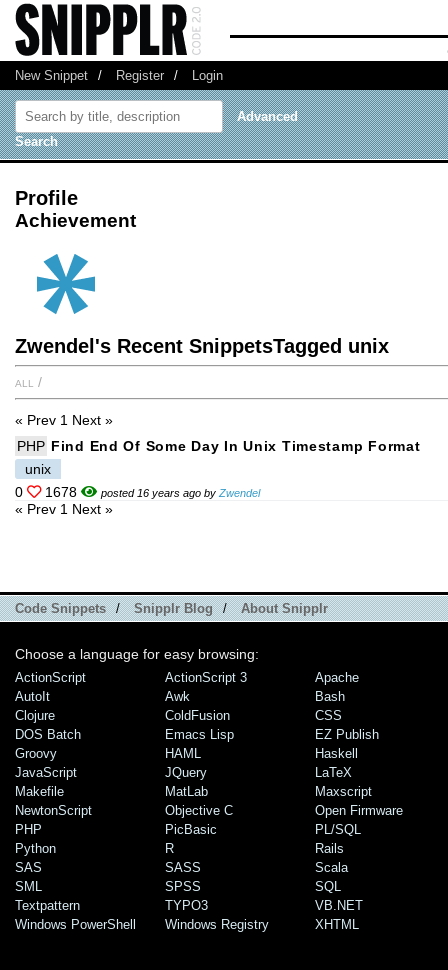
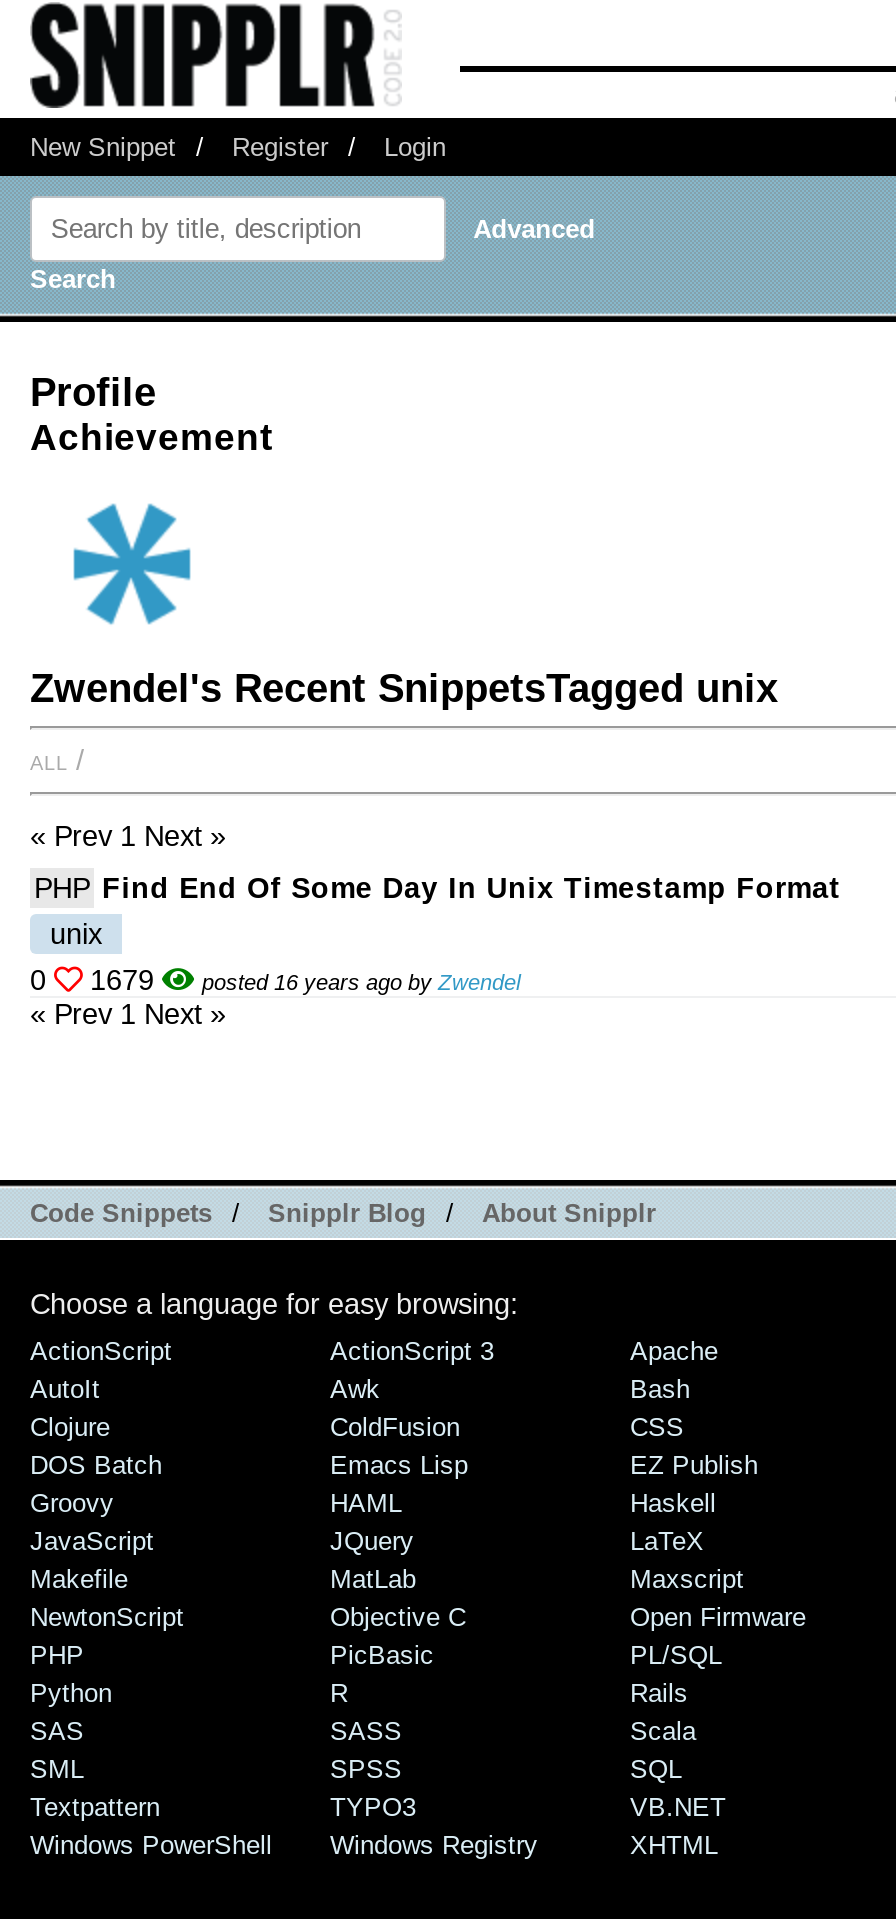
[15,484,260,500] 0 1678 posted 16 years ago by Zwendel -> [30,963,520,995] 0 1679 posted 16 years ago by Zwendel

